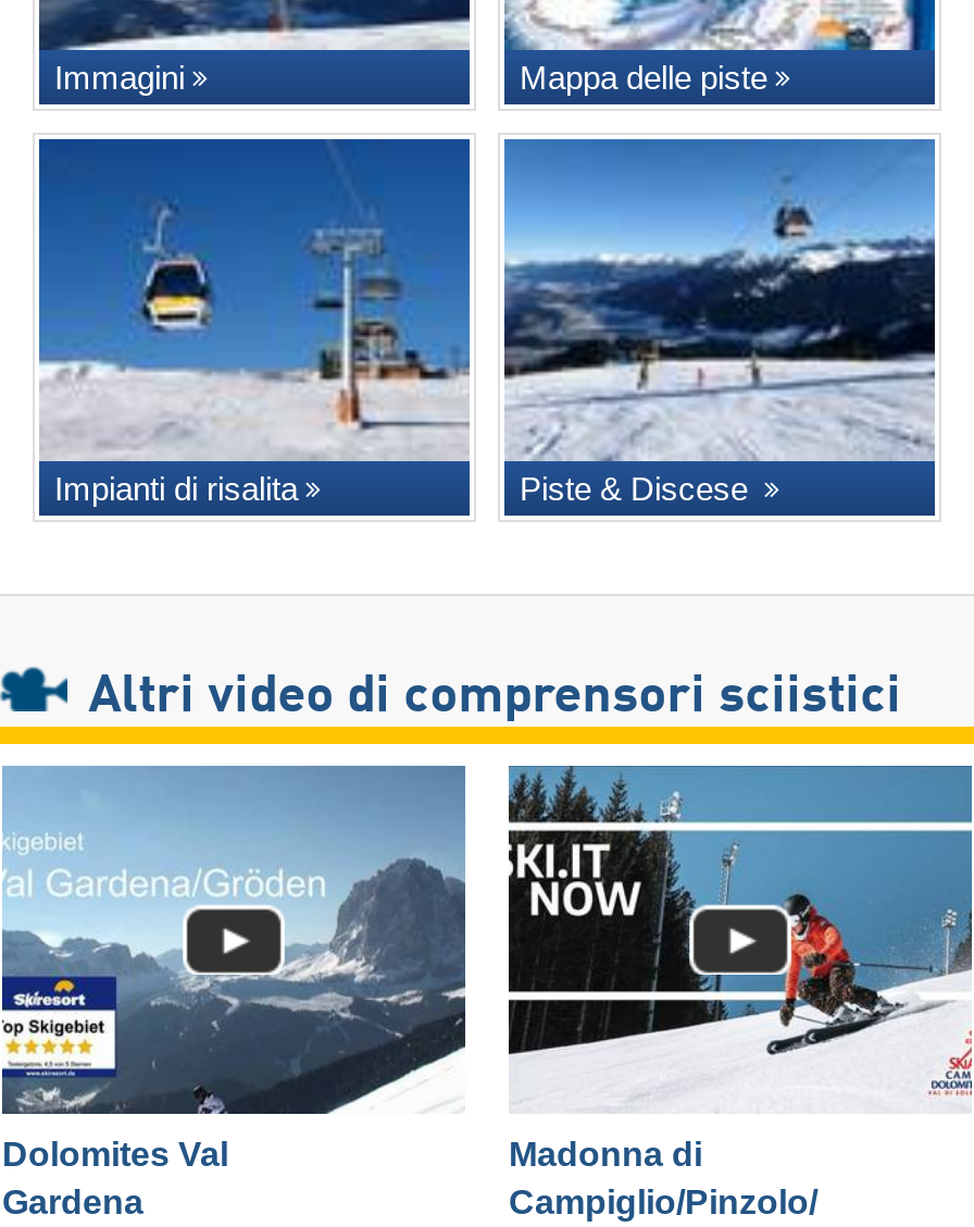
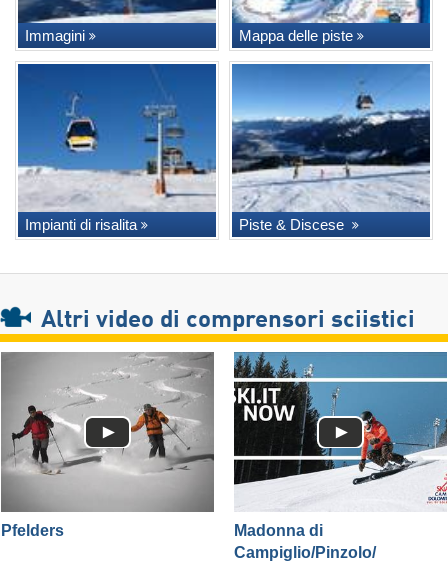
[2,766,465,1220] [image] | Dolomites Val | Gardena -> [1,352,215,539] [image] | Pfelders

